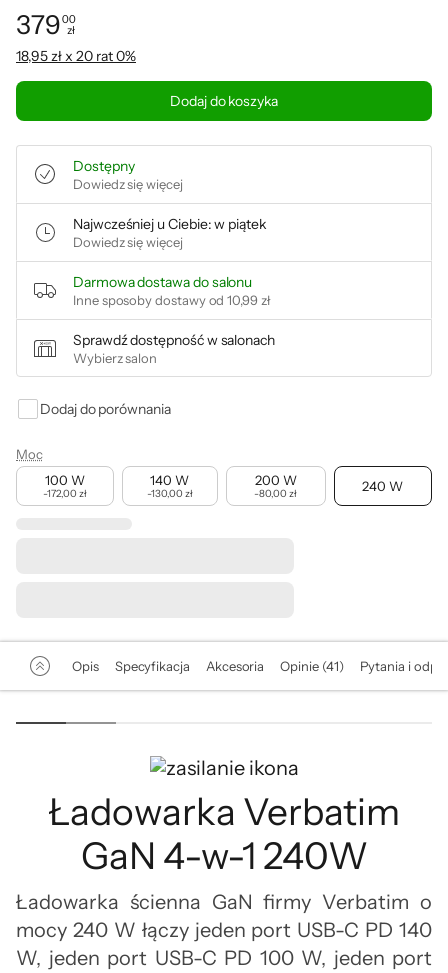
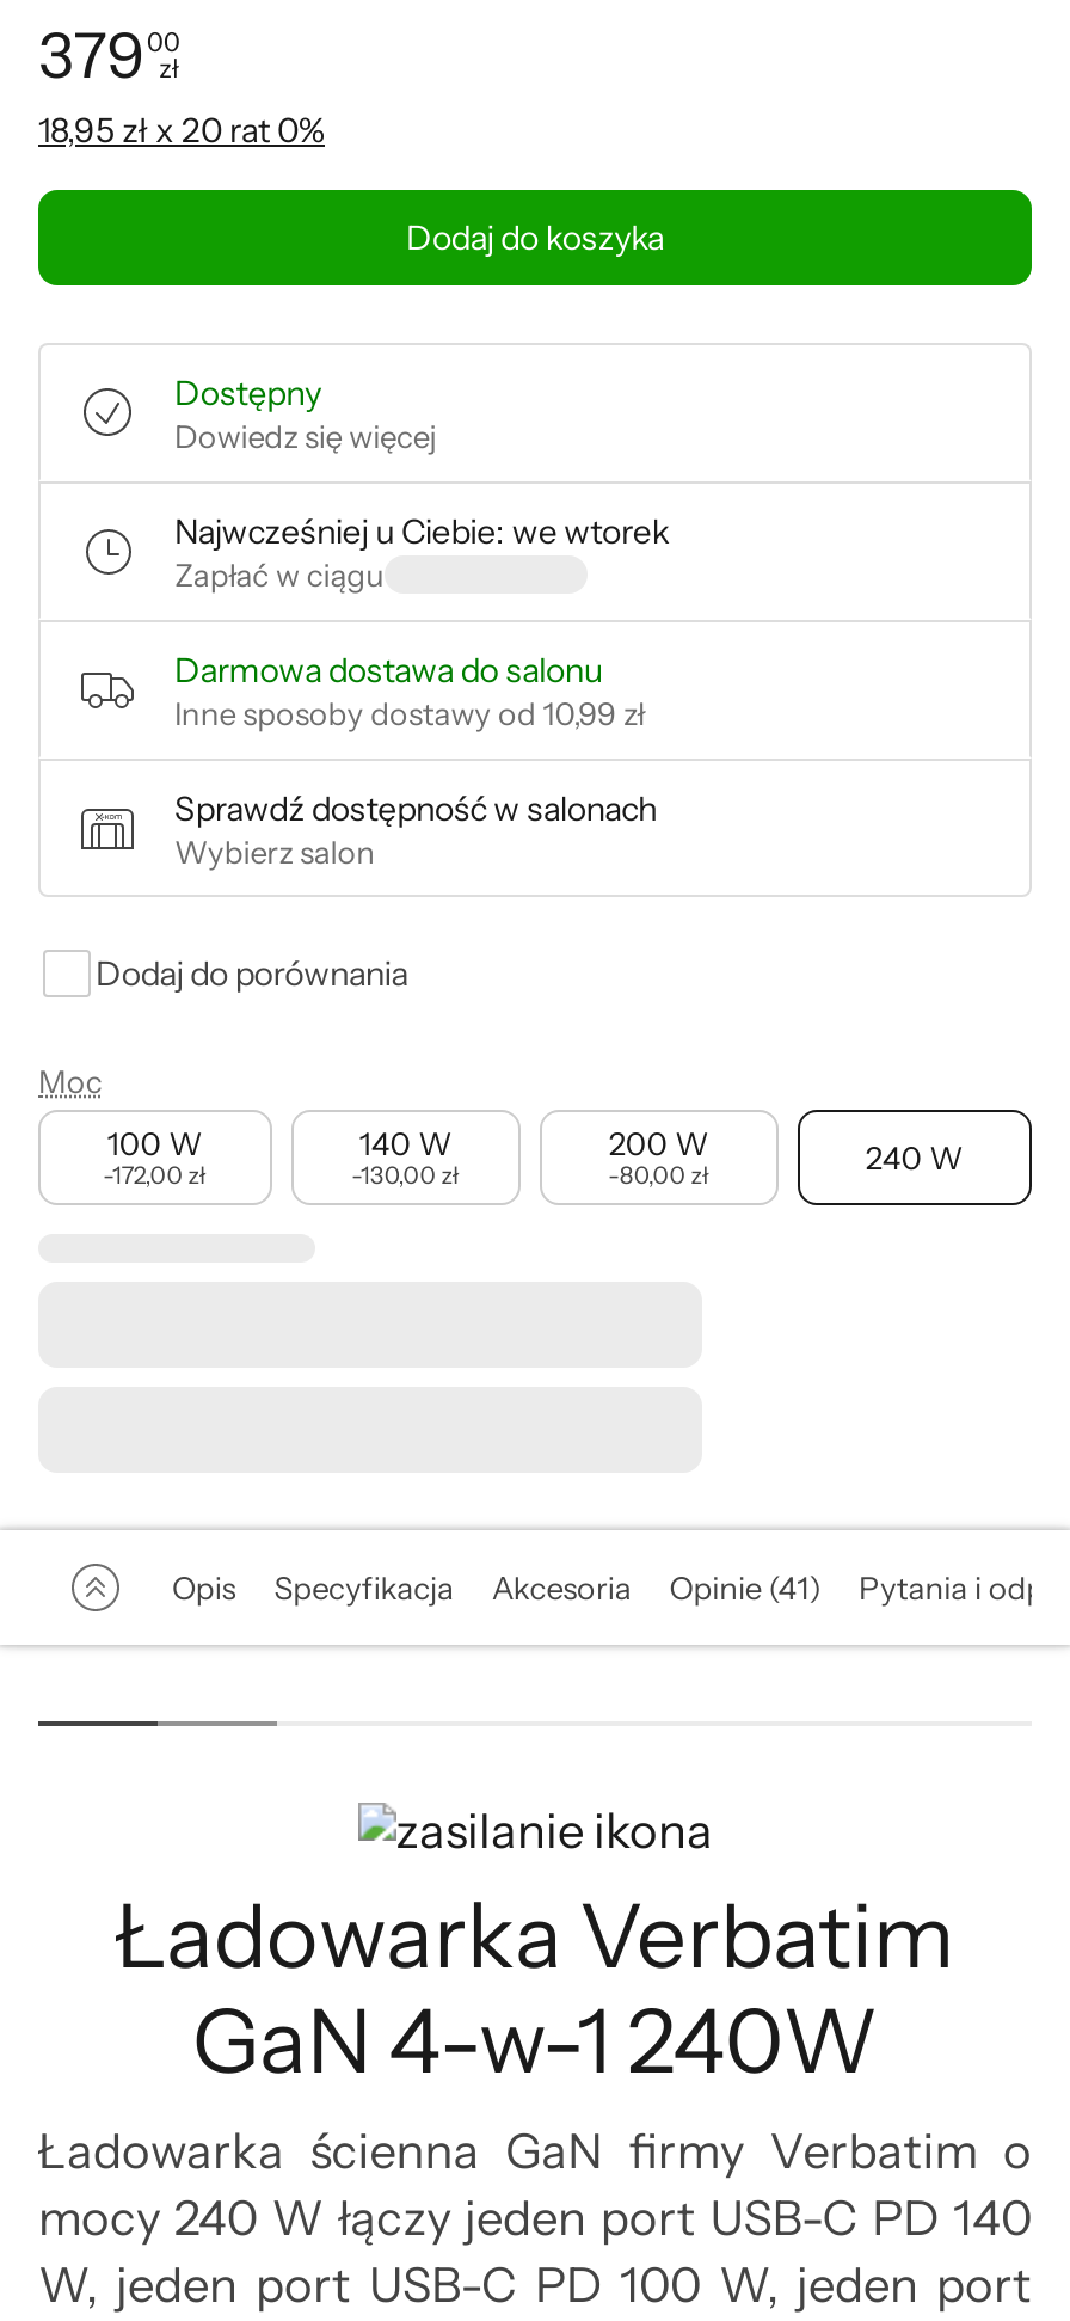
[73,215,266,250] Najwcześniej u Ciebie: w piątek | Dowiedz się więcej -> [174,510,668,594] Najwcześniej u Ciebie: we wtorek | Zapłać w ciągu

